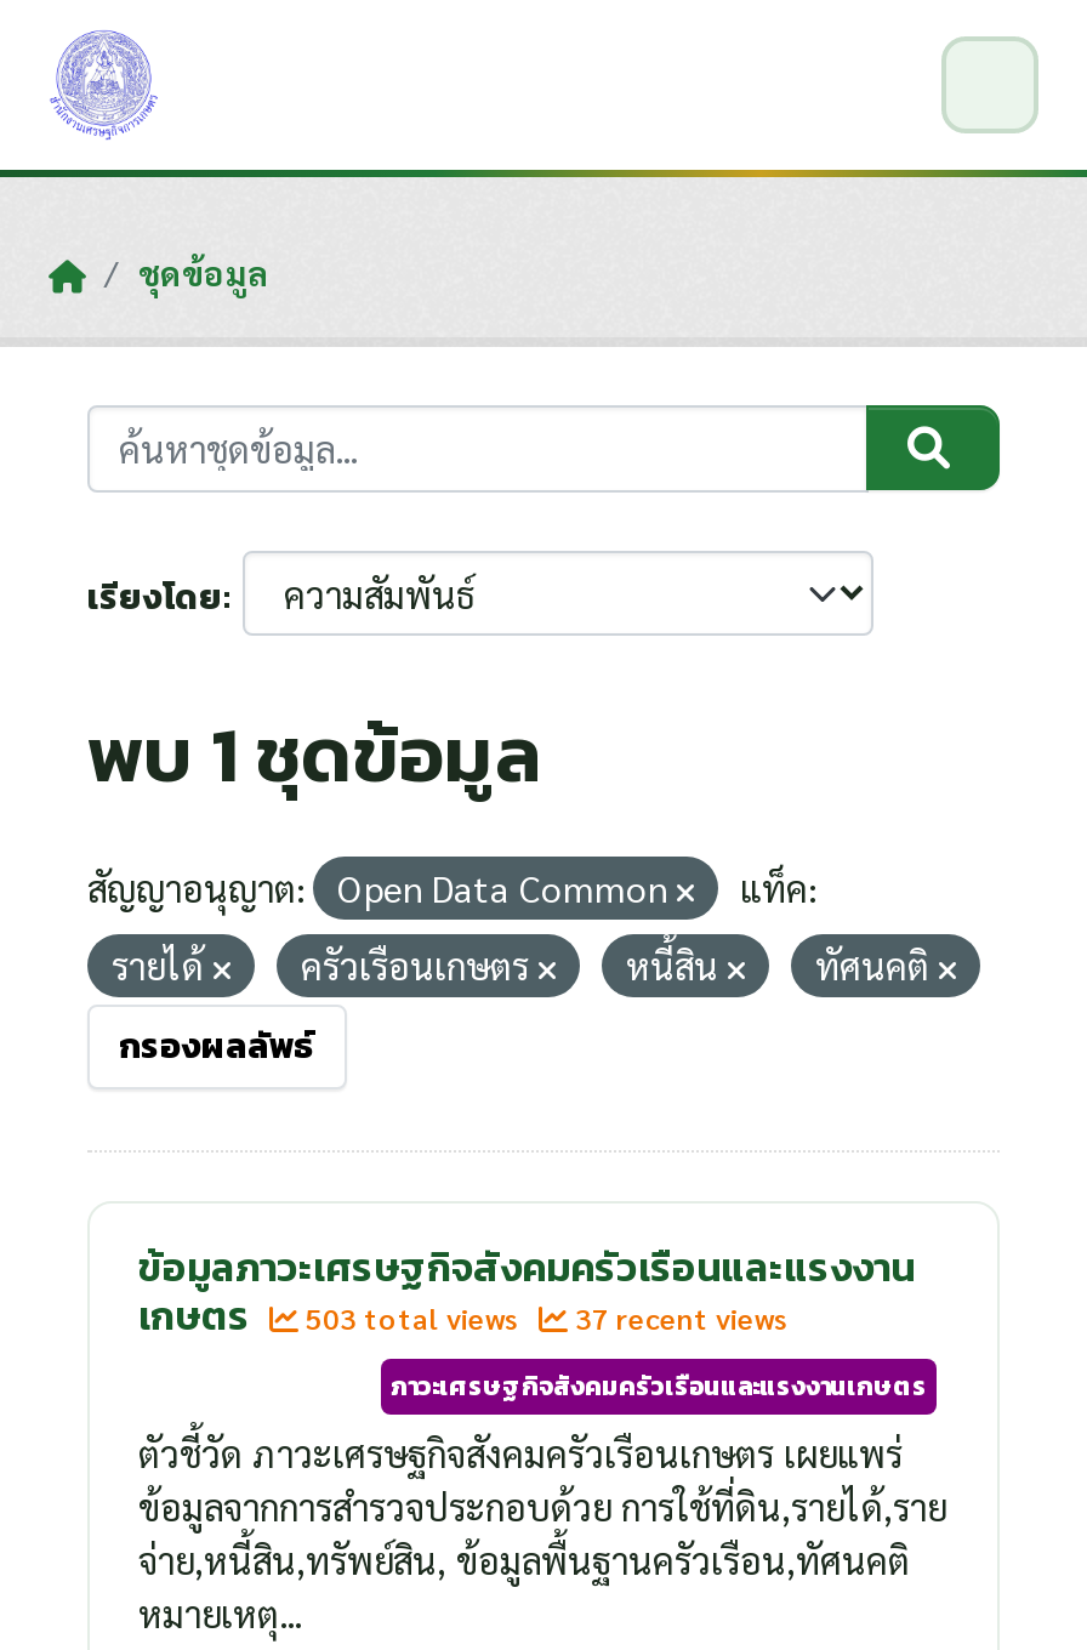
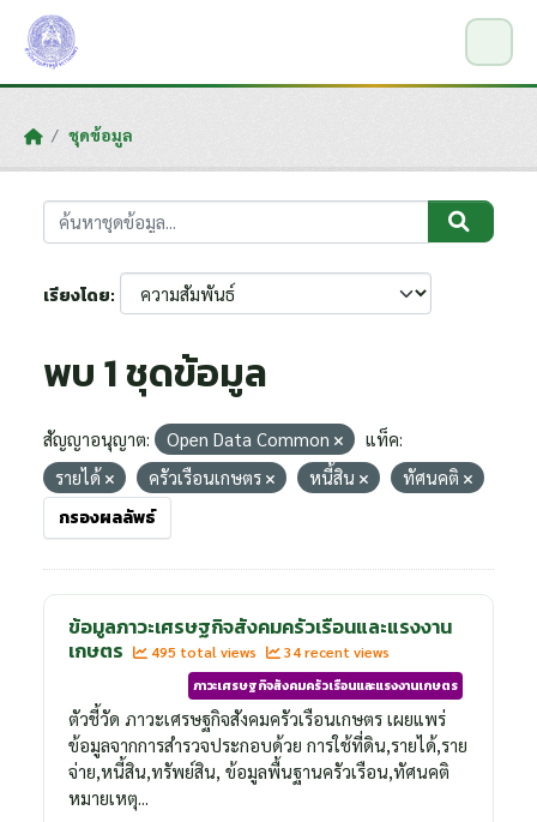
[298,1298,527,1337] 503 total views -> [147,642,260,661] 495 total views
[568,1298,789,1337] 37 recent views -> [280,642,390,661] 34 recent views

